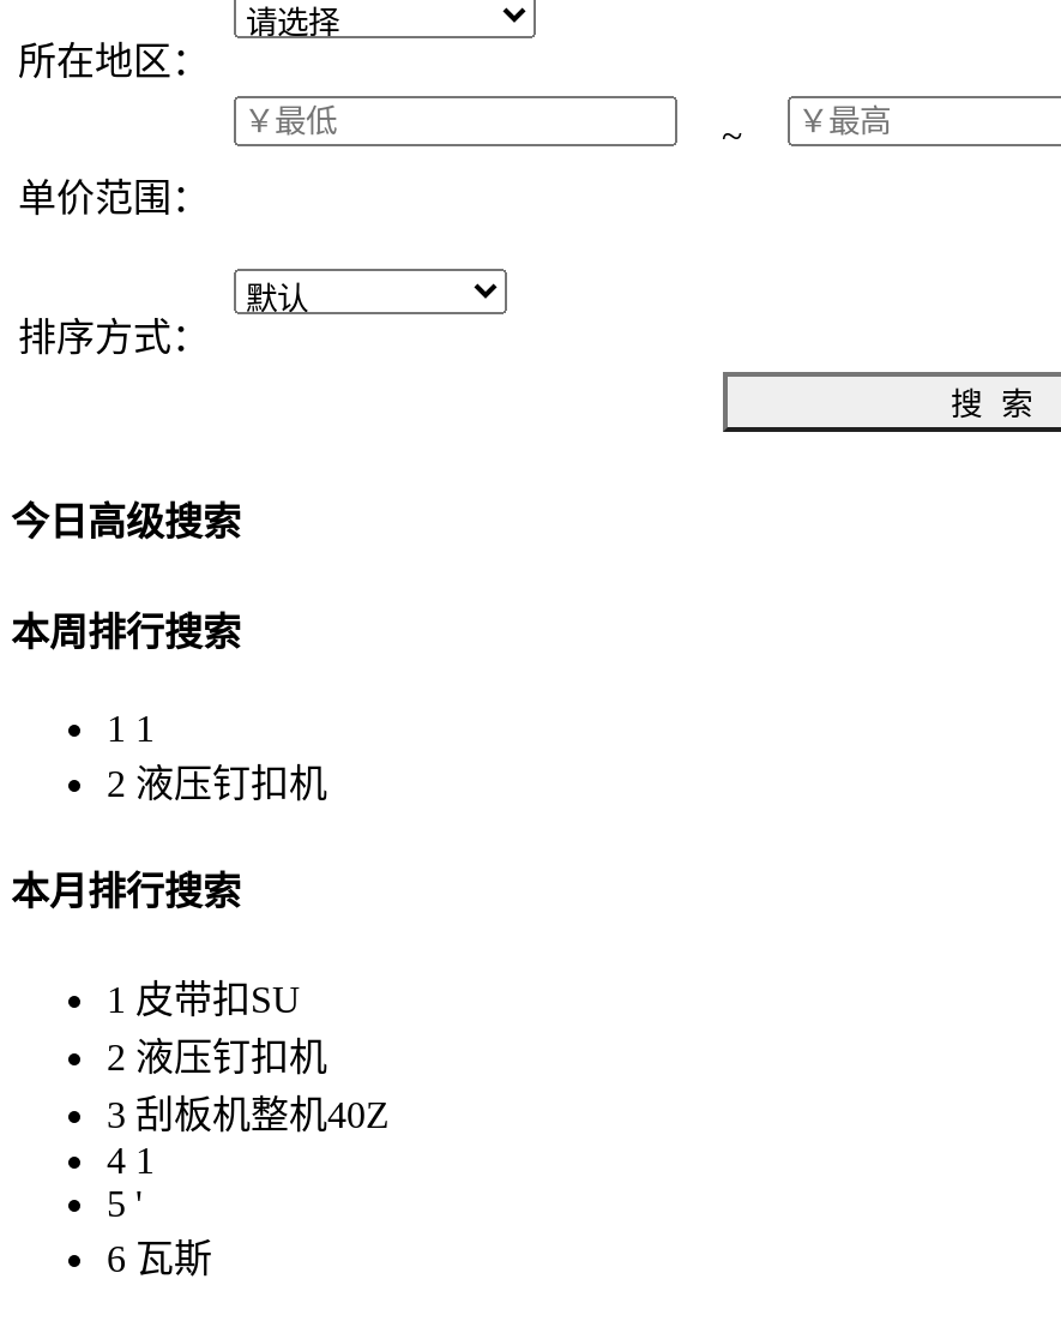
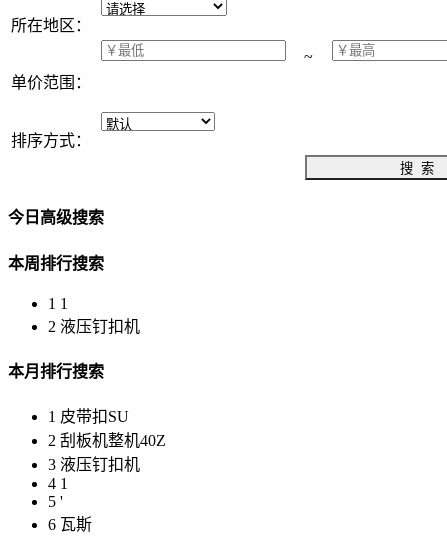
[107,1037,390,1136] 2液压钉扣机 | 3刮板机整机40Z -> [48,432,166,473] 2刮板机整机40Z | 3液压钉扣机

